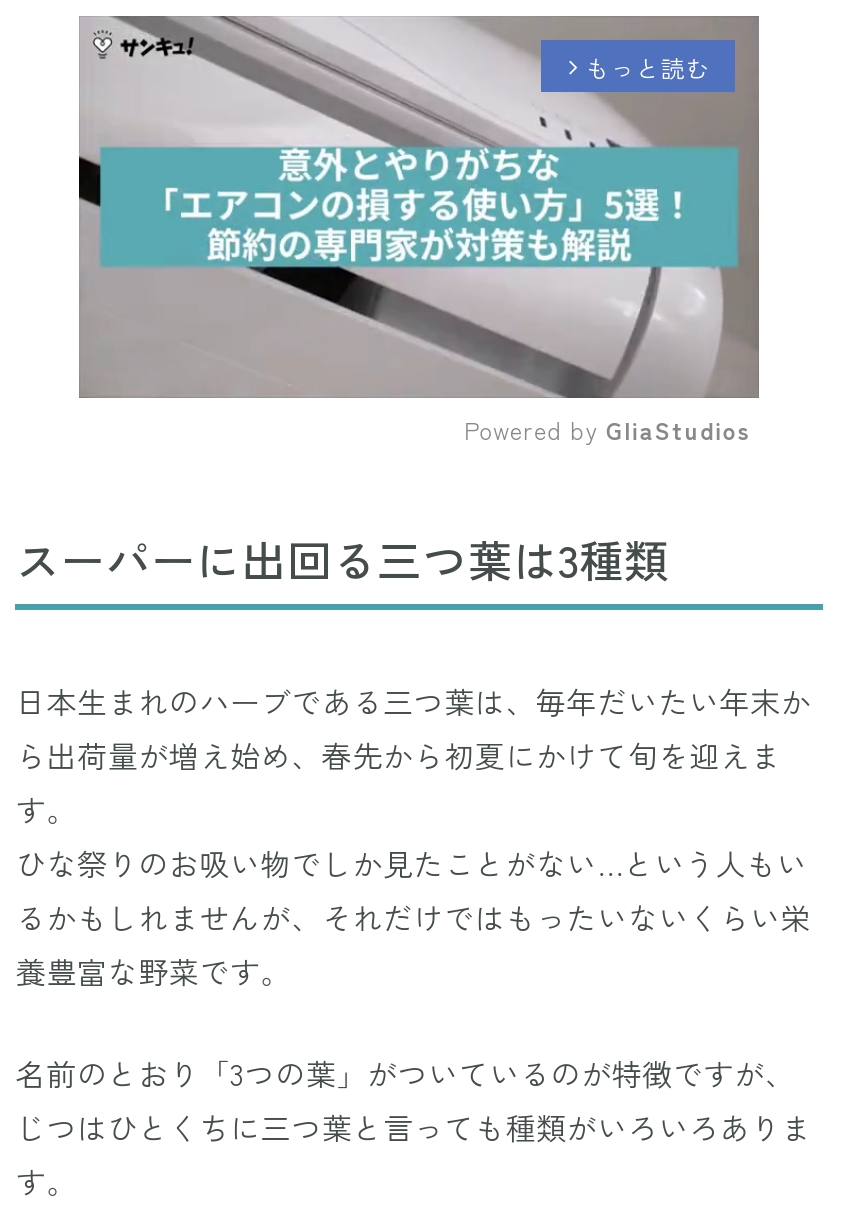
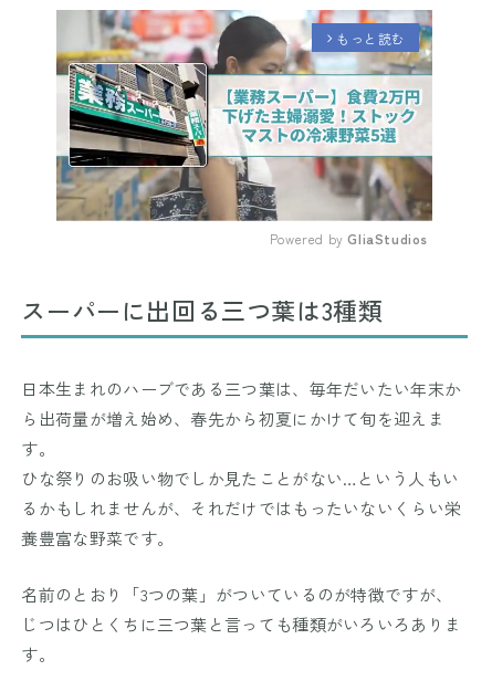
[77,14,761,398] [image] -> [55,10,432,221] [image]

